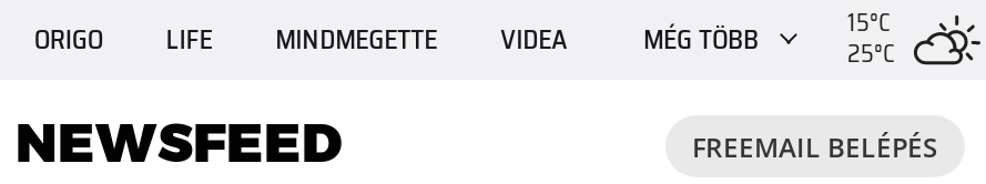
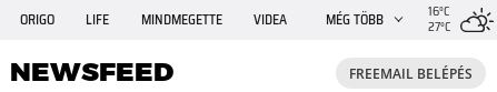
[847,12,894,67] 15°C | 25°C -> [428,6,450,33] 16°C | 27°C

